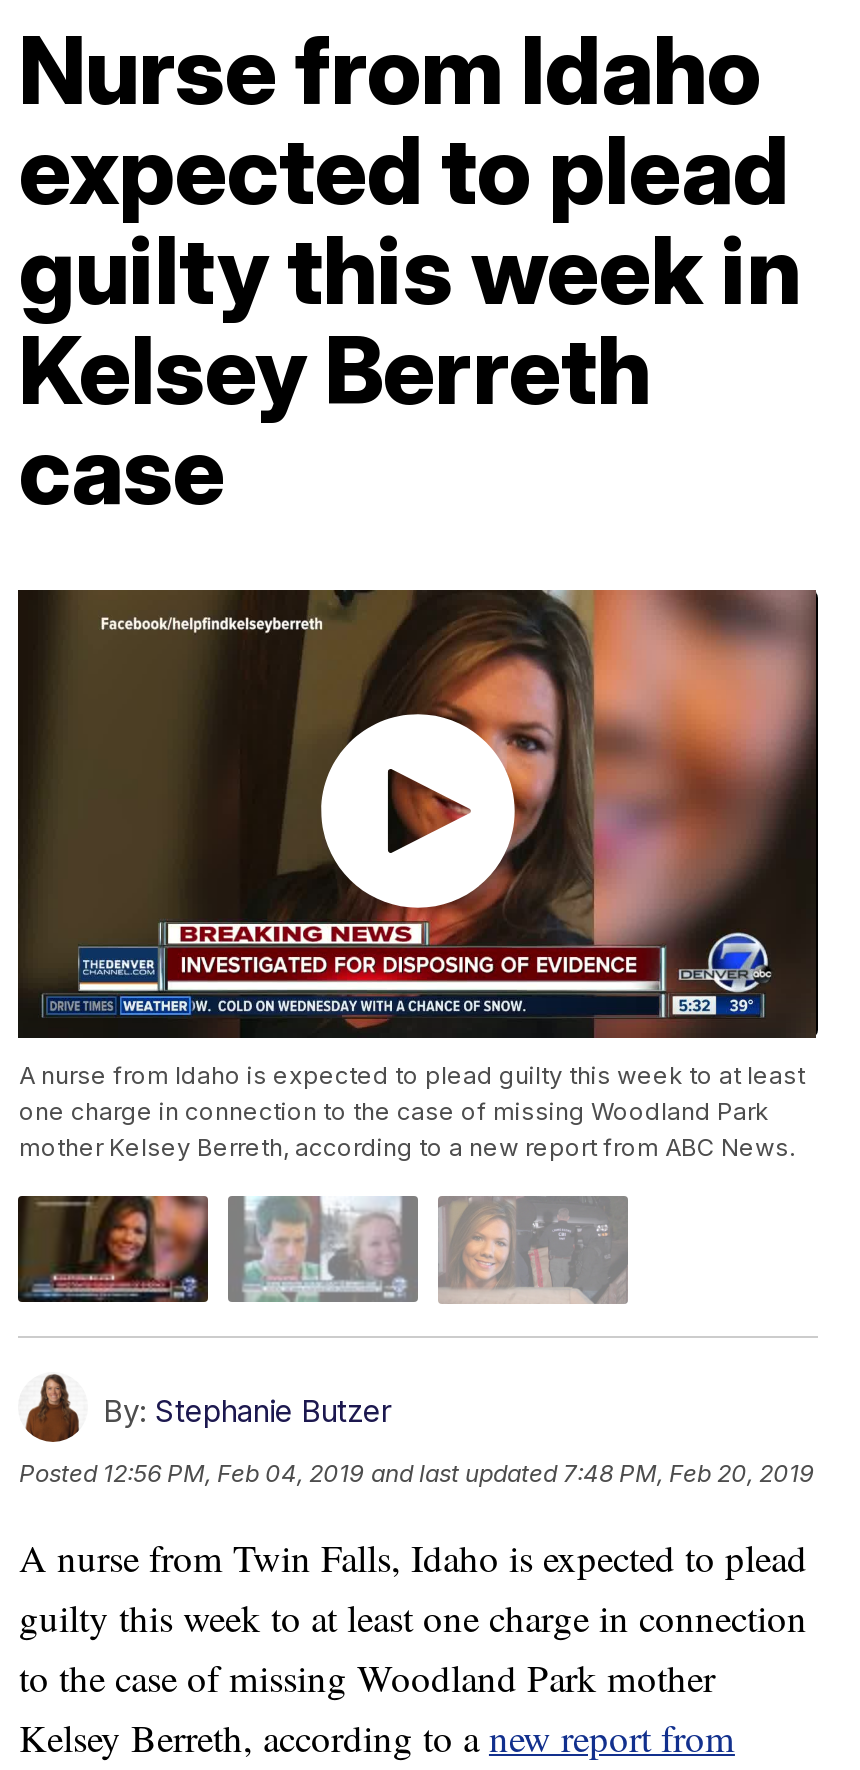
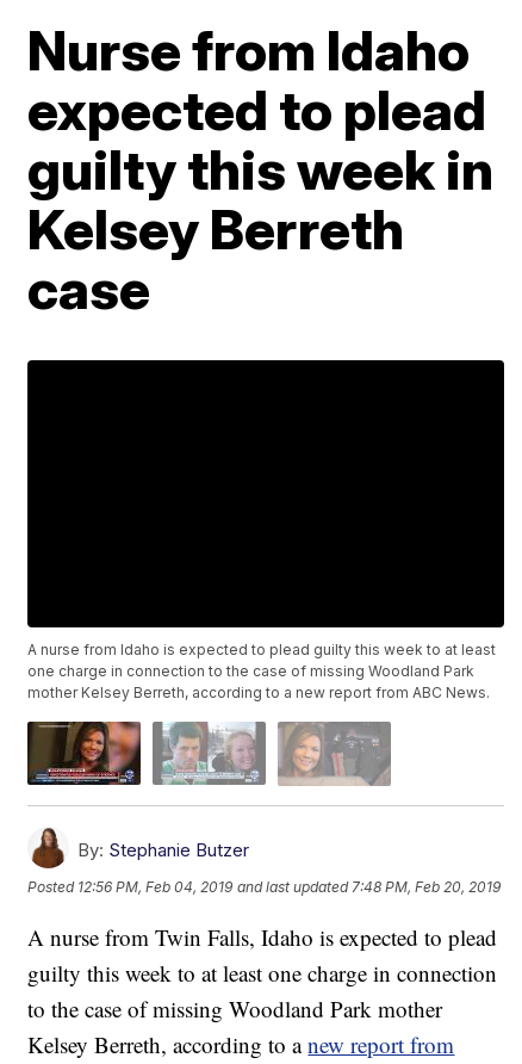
[18,588,818,1040] [image] -> none

